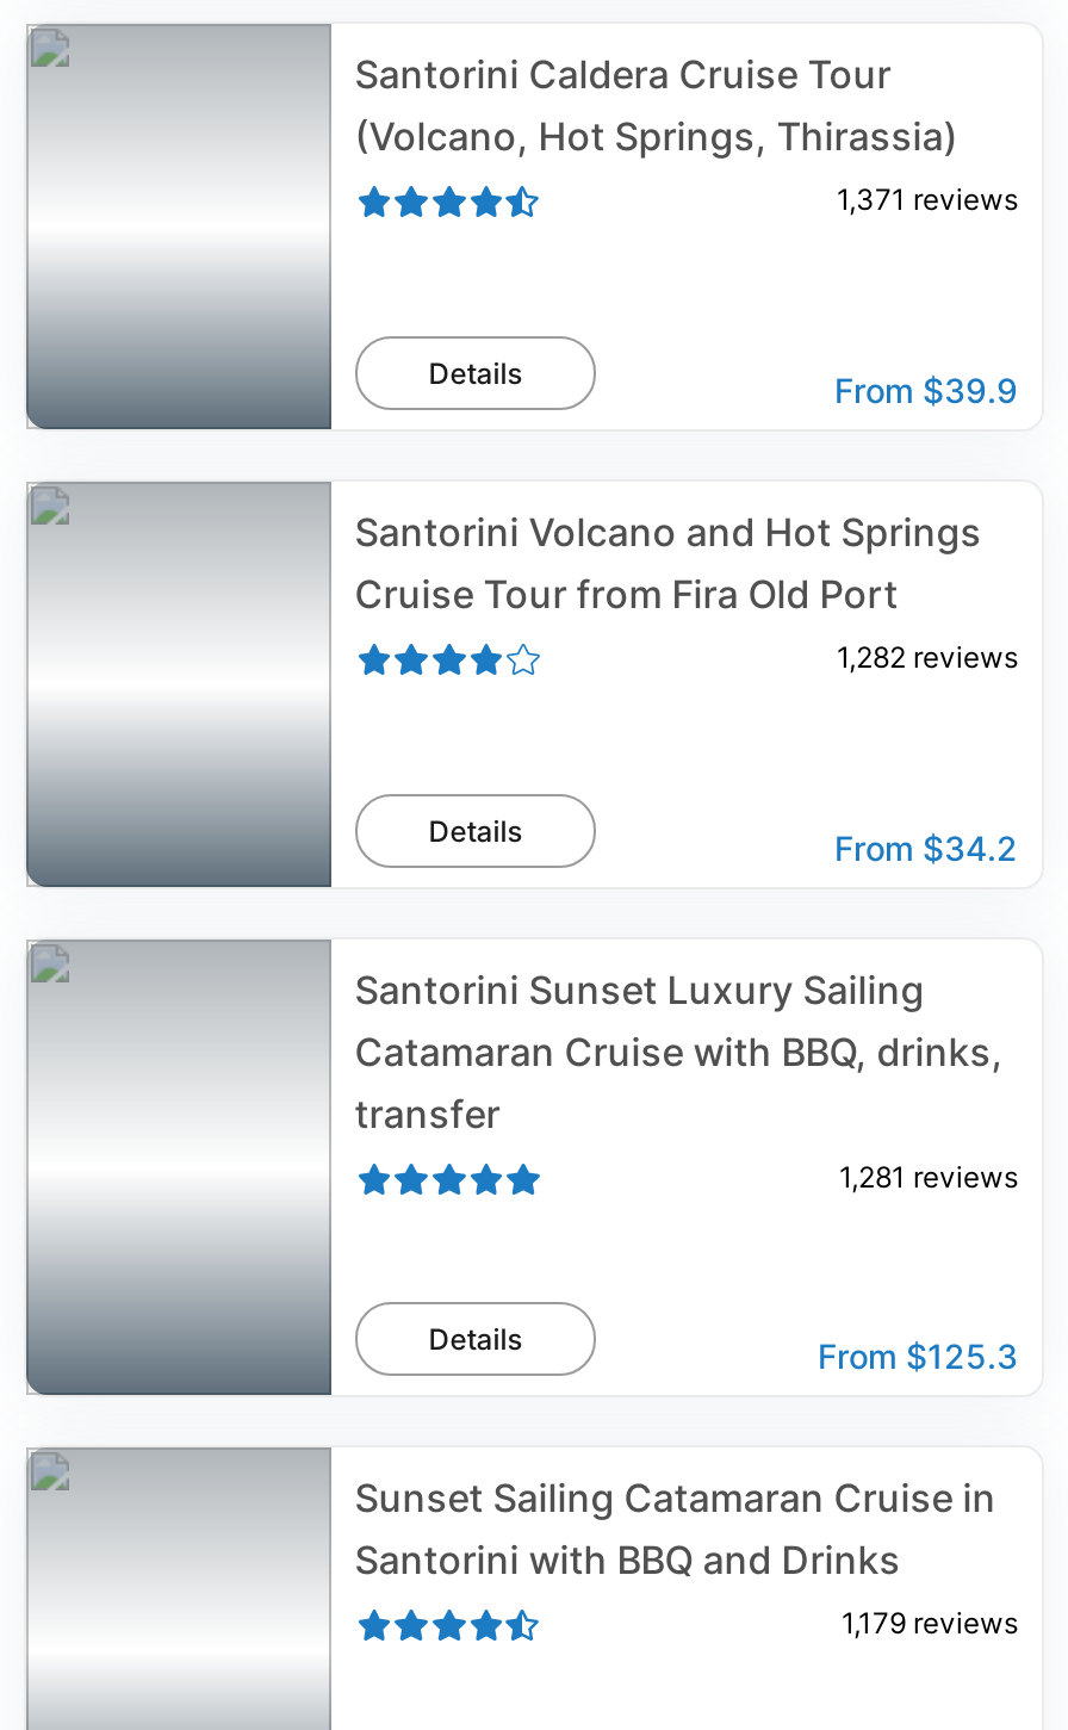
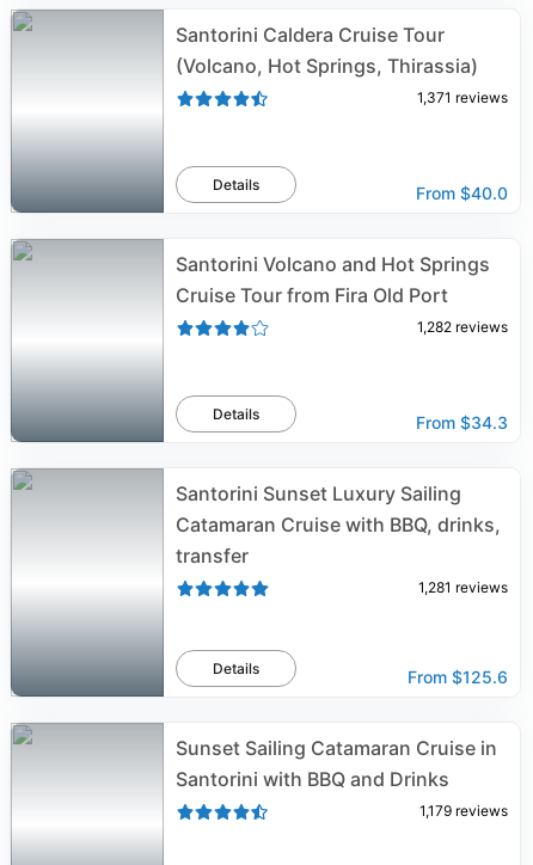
[834,370,1018,410] From $39.9 -> [416,183,508,203] From $40.0
[834,827,1018,868] From $34.2 -> [416,412,508,432] From $34.3
[818,1335,1018,1376] From $125.3 -> [408,667,508,687] From $125.6

